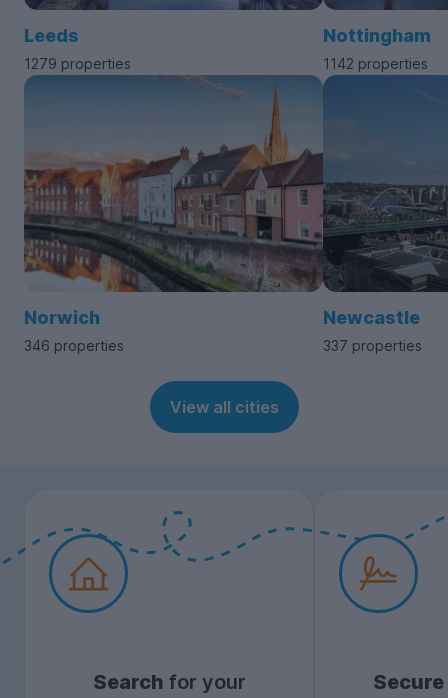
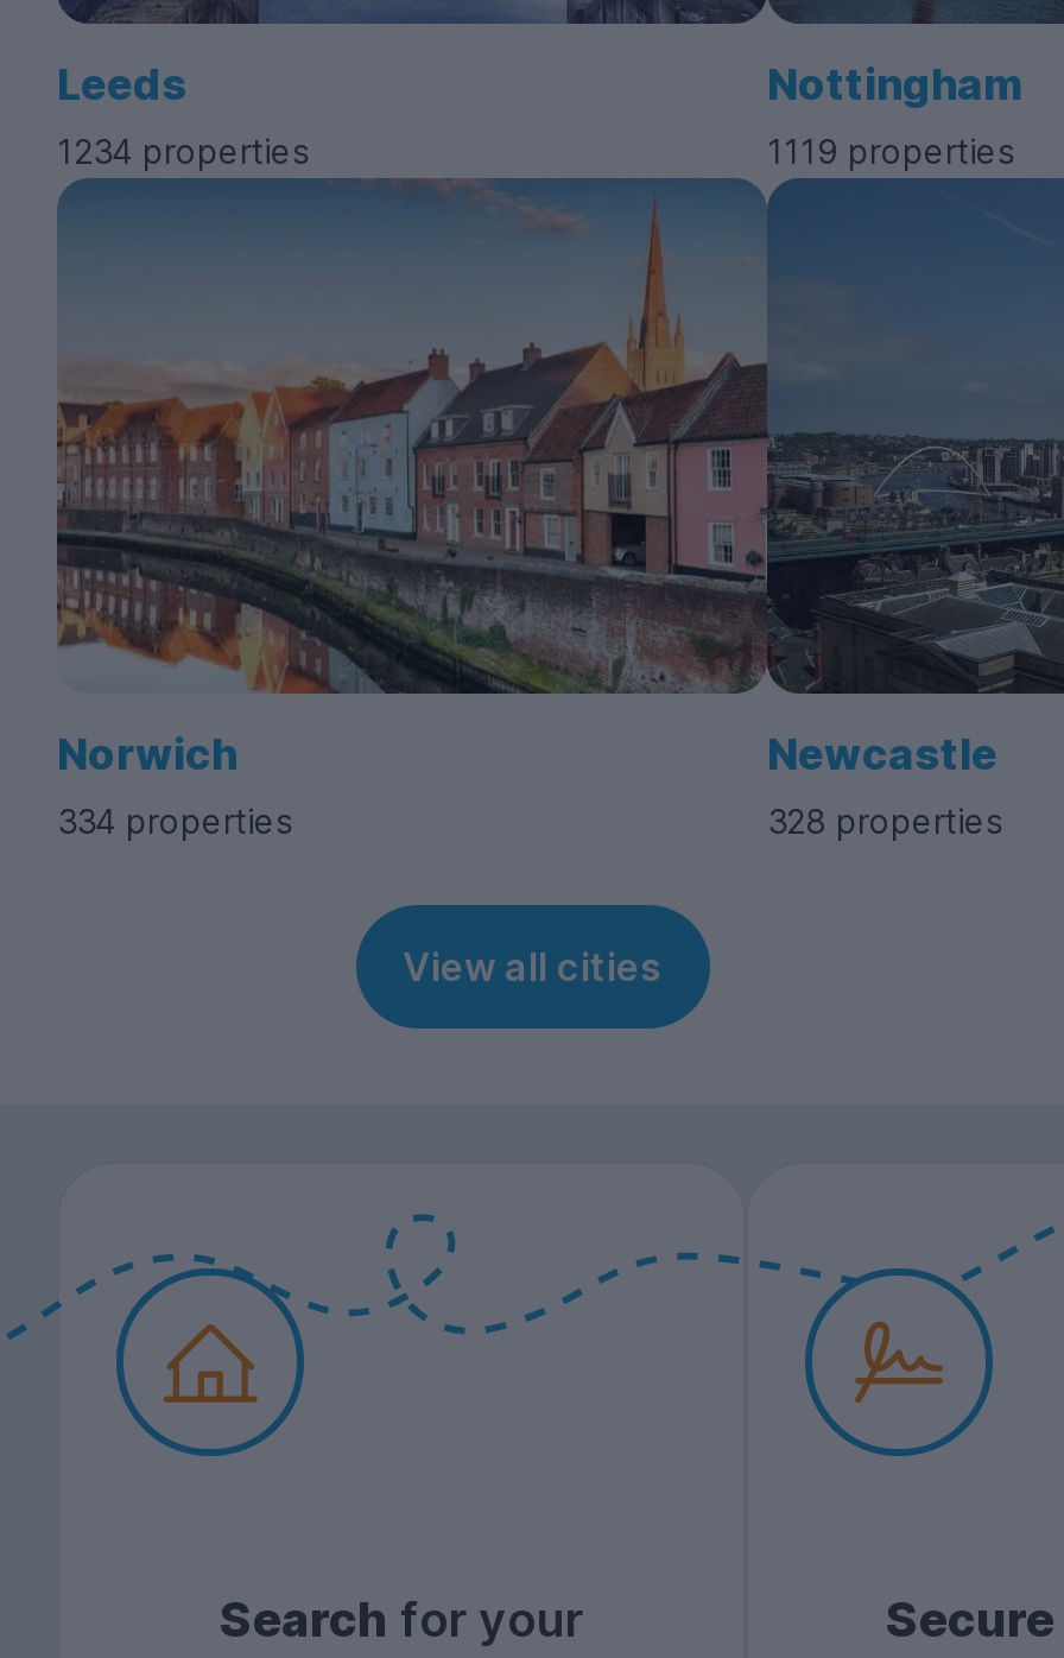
[24,55,131,72] 1279 properties -> [57,131,309,171] 1234 properties
[323,55,428,72] 1142 properties -> [767,131,1014,171] 1119 properties
[24,337,124,354] 346 properties -> [57,800,292,841] 334 properties
[323,337,422,354] 337 properties -> [767,800,1002,841] 328 properties

